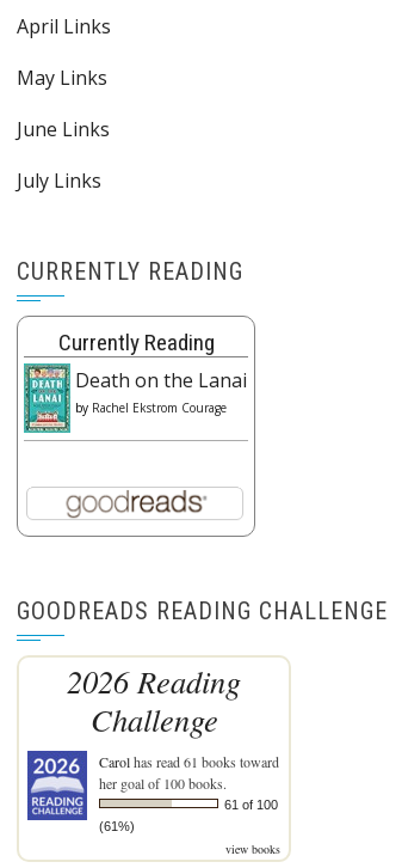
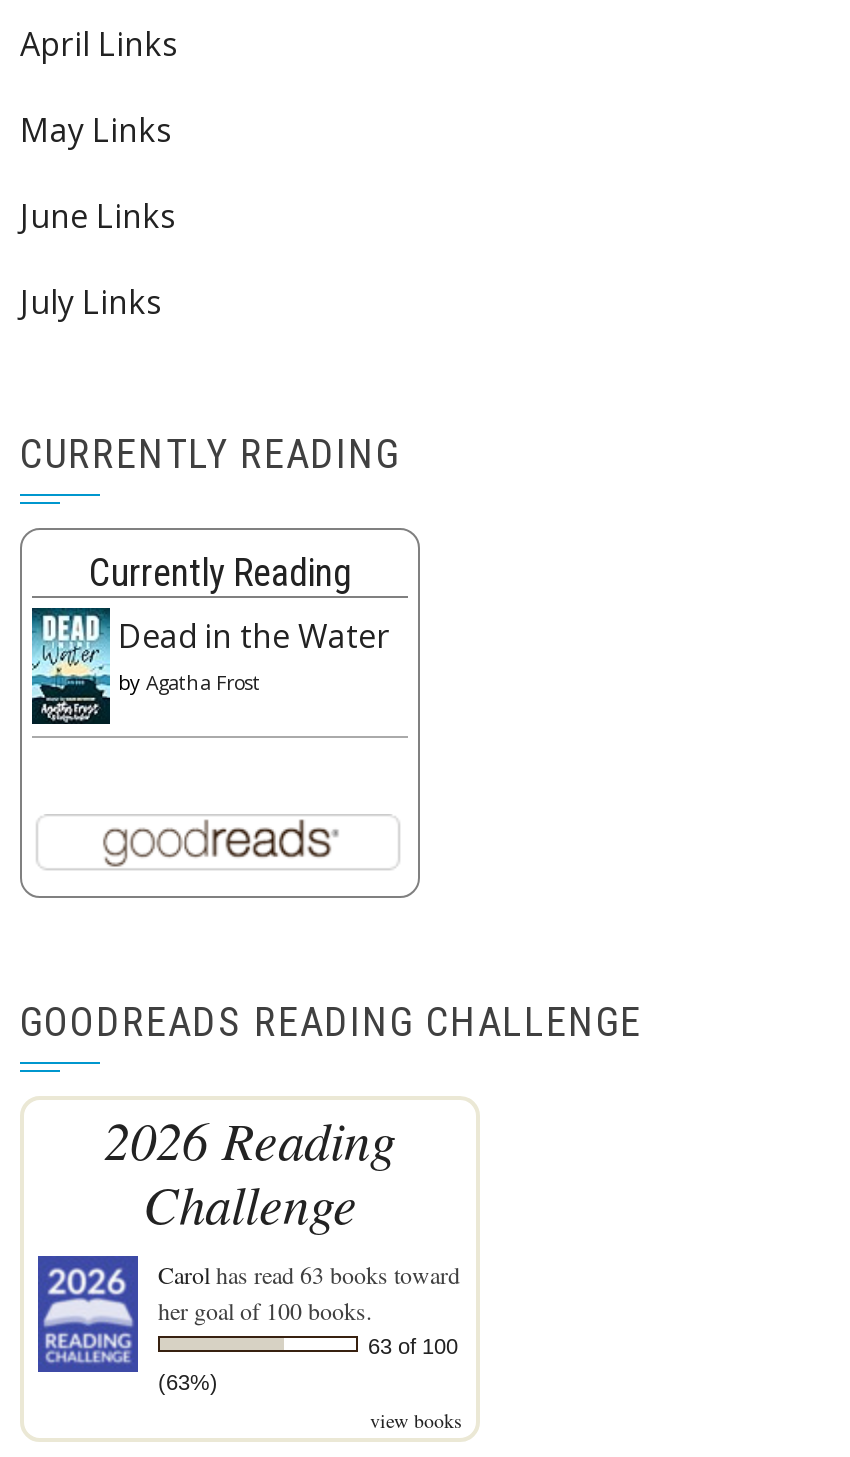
[23,362,247,434] [image] | Death on the Lanai | by Rachel Ekstrom Courage -> [30,606,390,726] [image] | Dead in the Water | by Agatha Frost
[99,752,279,772] Carol has read 61 books toward -> [158,1259,460,1291] Carol has read 63 books toward
[224,798,278,812] 61 of 100 -> [368,1335,458,1359] 63 of 100
[99,819,135,834] (61%) -> [158,1371,218,1395] (63%)

